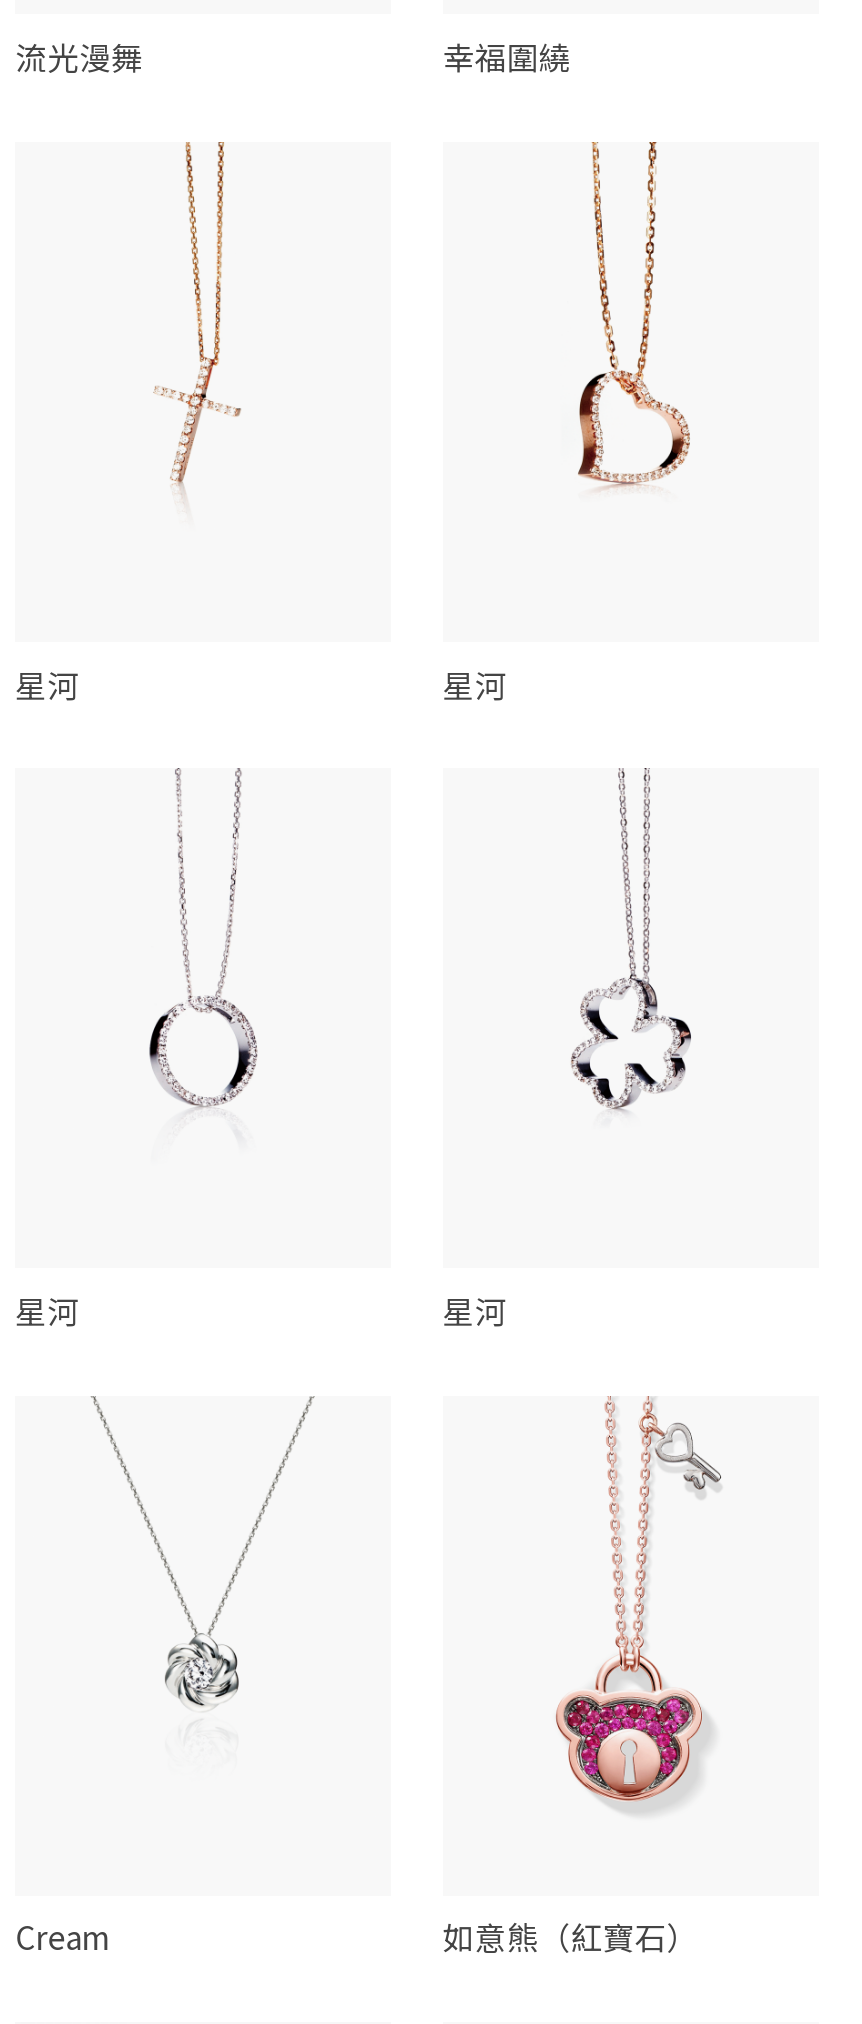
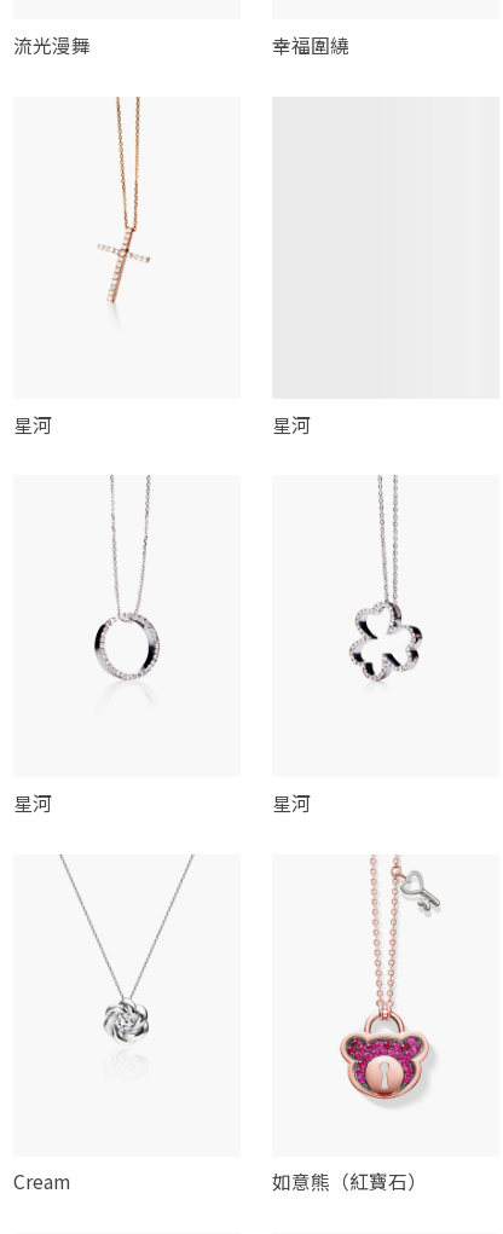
[577,140,691,488] [image] -> none

